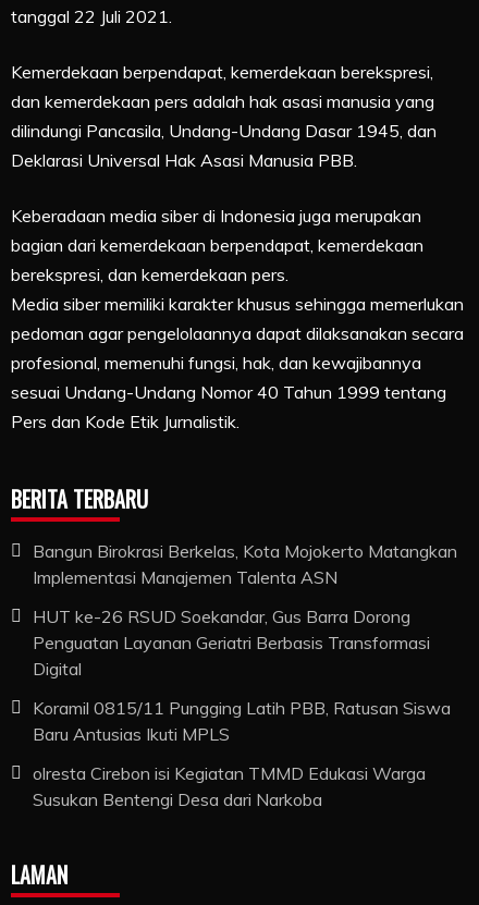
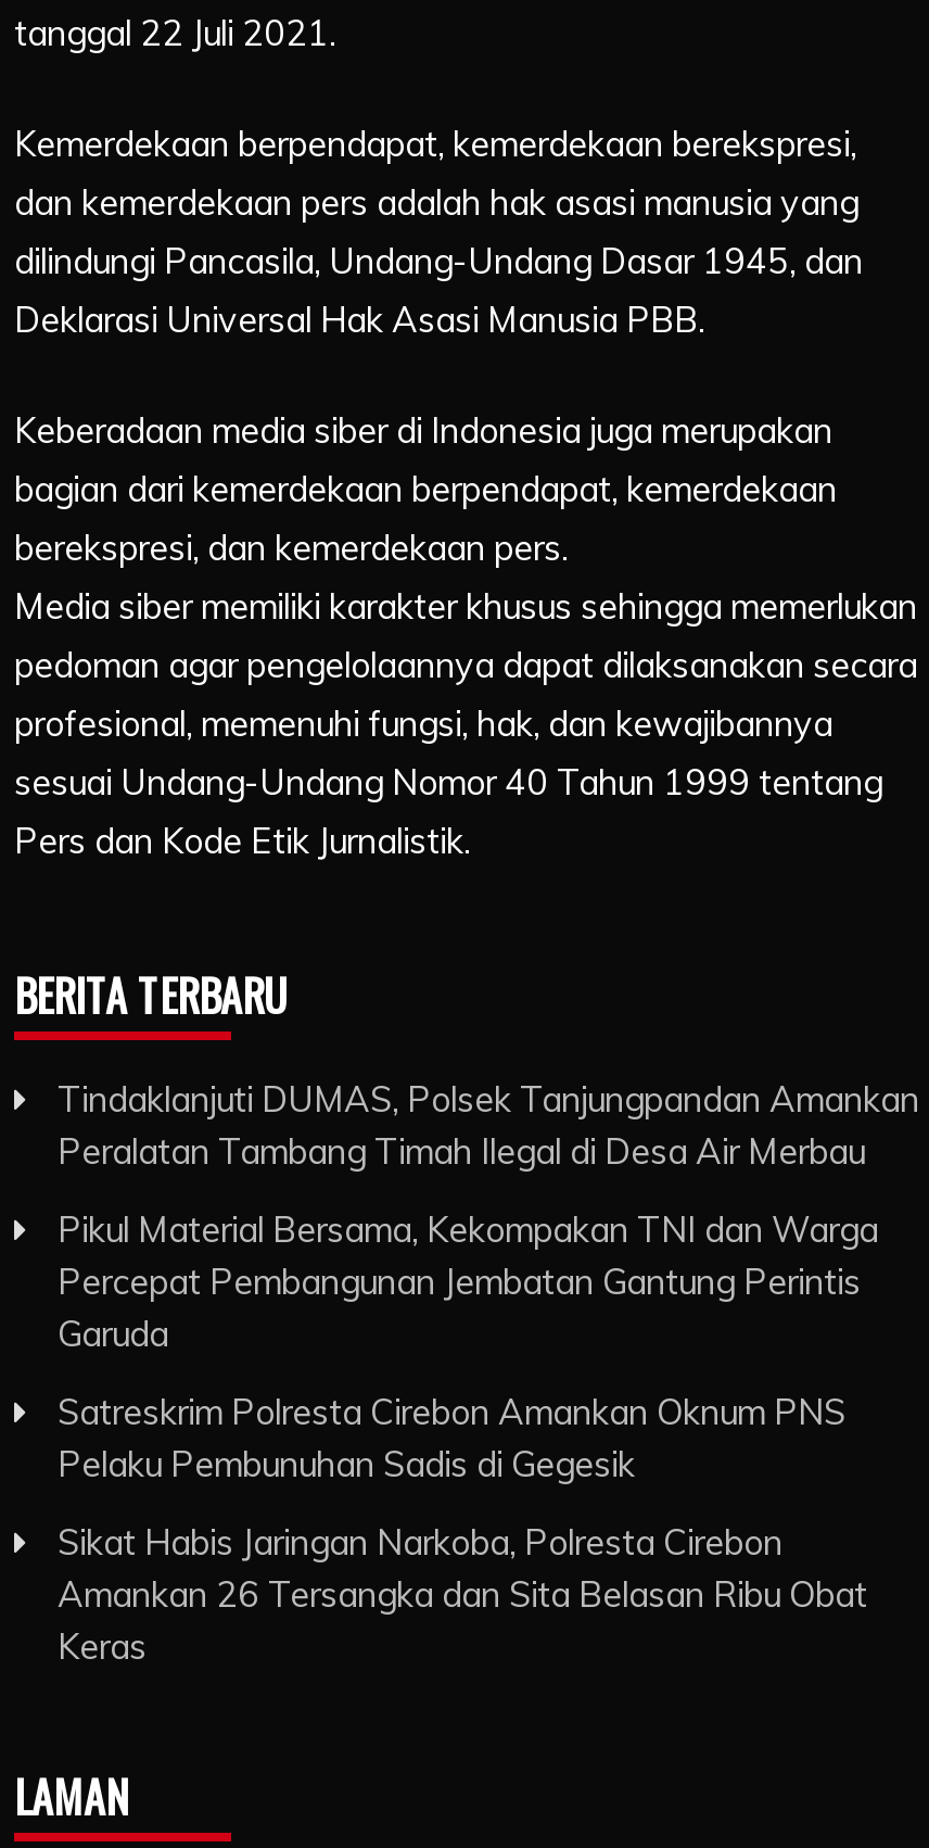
[33,540,457,588] Bangun Birokrasi Berkelas, Kota Mojokerto Matangkan | Implementasi Manajemen Talenta ASN -> [58,1077,919,1173] Tindaklanjuti DUMAS, Polsek Tanjungpandan Amankan | Peralatan Tambang Timah Ilegal di Desa Air Merbau
[33,606,430,680] HUT ke-26 RSUD Soekandar, Gus Barra Dorong | Penguatan Layanan Geriatri Berbasis Transformasi | Digital -> [58,1207,878,1355] Pikul Material Bersama, Kekompakan TNI dan Warga | Percepat Pembangunan Jembatan Gantung Perintis | Garuda
[33,697,451,745] Koramil 0815/11 Pungging Latih PBB, Ratusan Siswa | Baru Antusias Ikuti MPLS -> [58,1390,845,1485] Satreskrim Polresta Cirebon Amankan Oknum PNS | Pelaku Pembunuhan Sadis di Gegesik
[33,762,426,810] olresta Cirebon isi Kegiatan TMMD Edukasi Warga | Susukan Bentengi Desa dari Narkoba -> [58,1520,867,1668] Sikat Habis Jaringan Narkoba, Polresta Cirebon | Amankan 26 Tersangka dan Sita Belasan Ribu Obat | Keras

